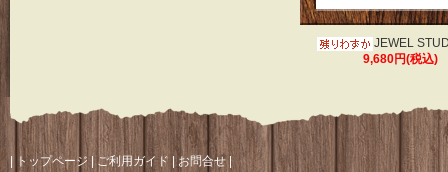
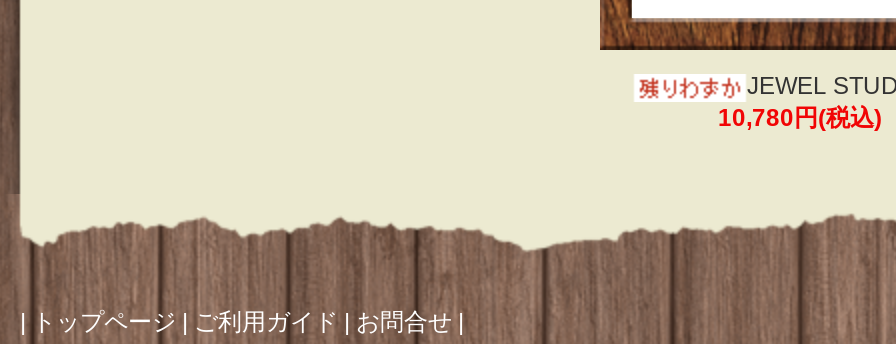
[362,52,437,66] 9,680円(税込) -> [718,104,882,132] 10,780円(税込)

